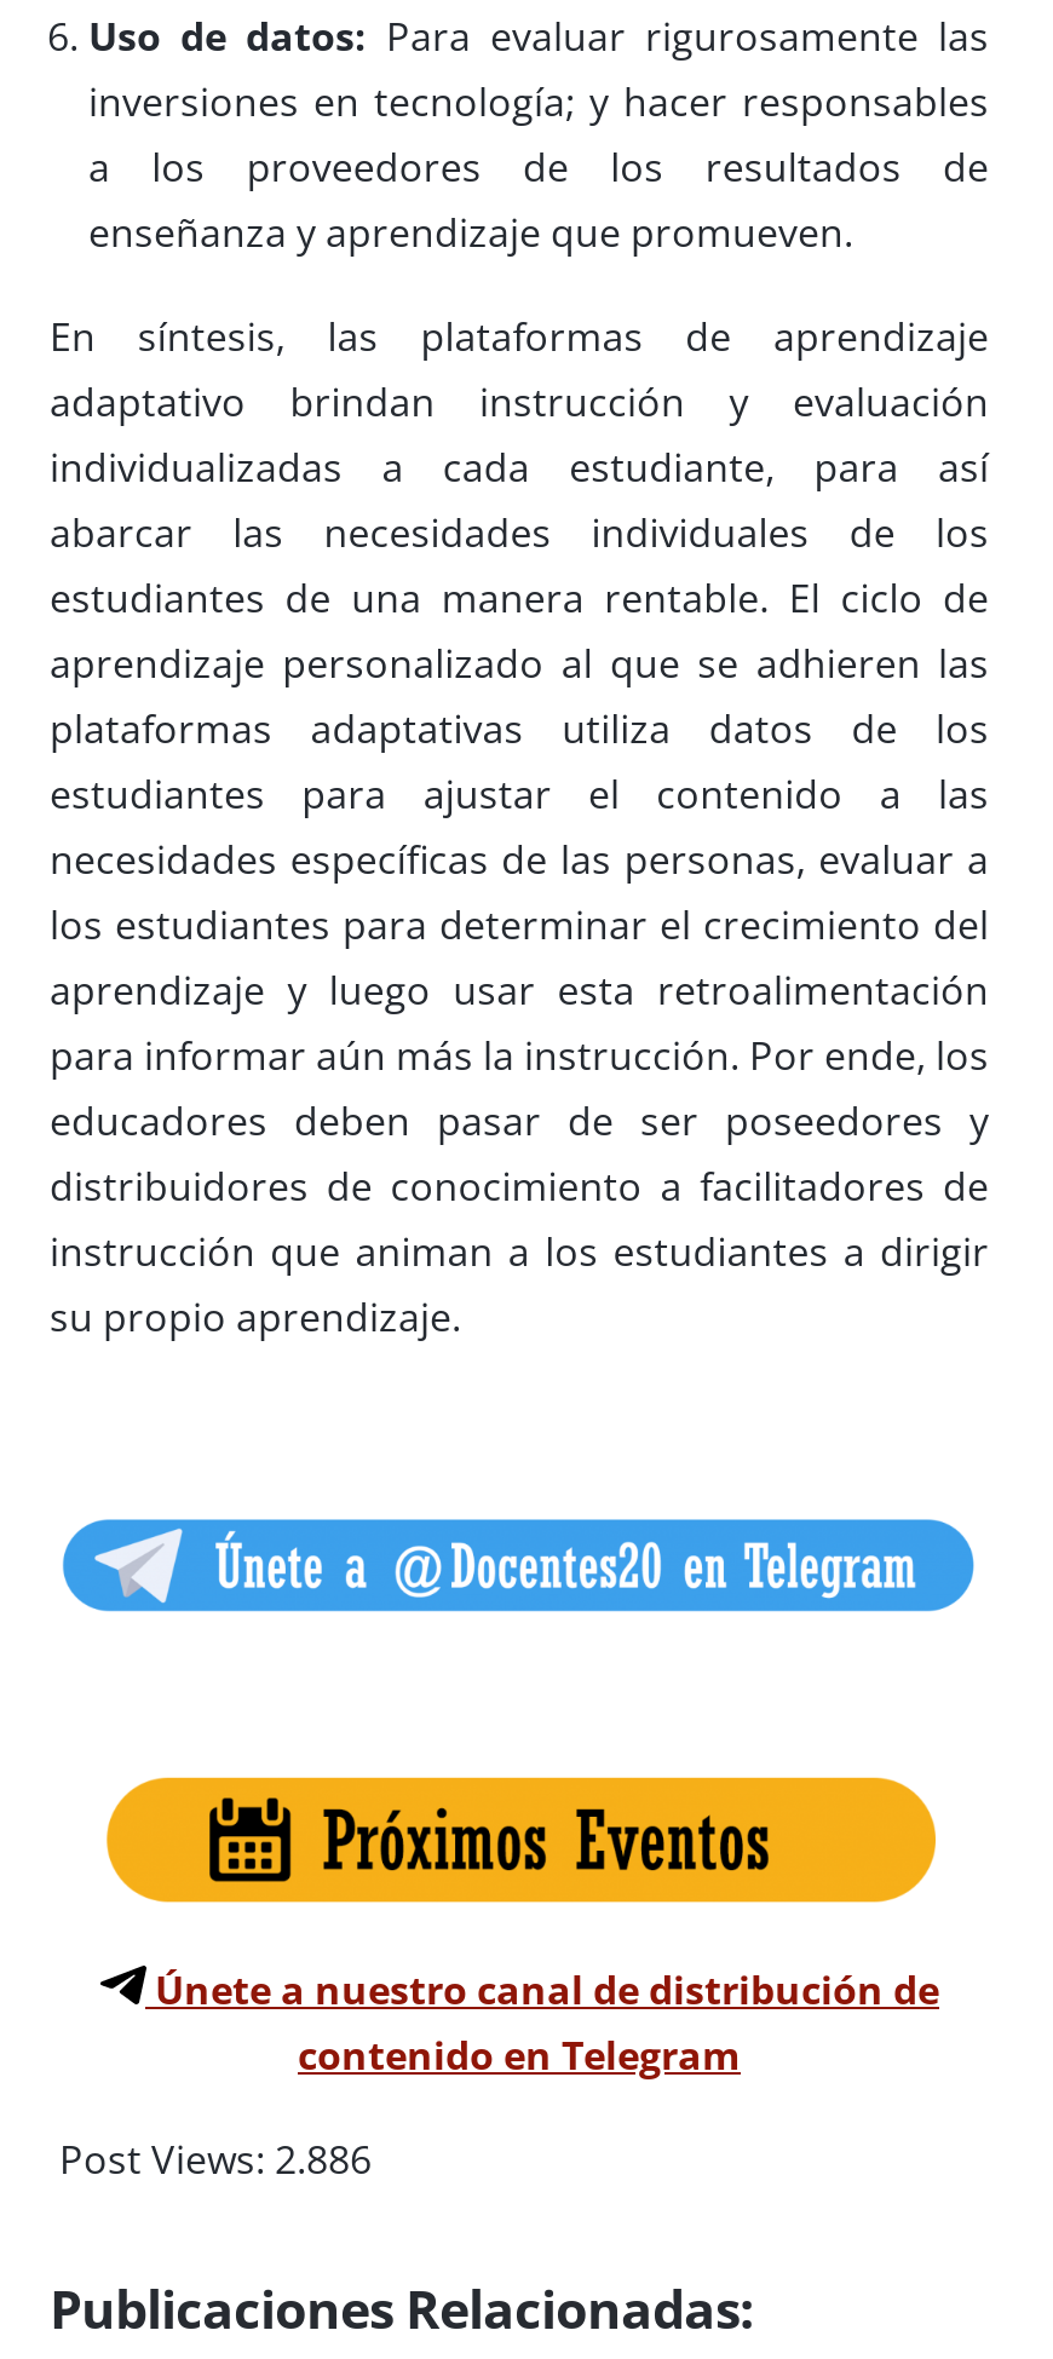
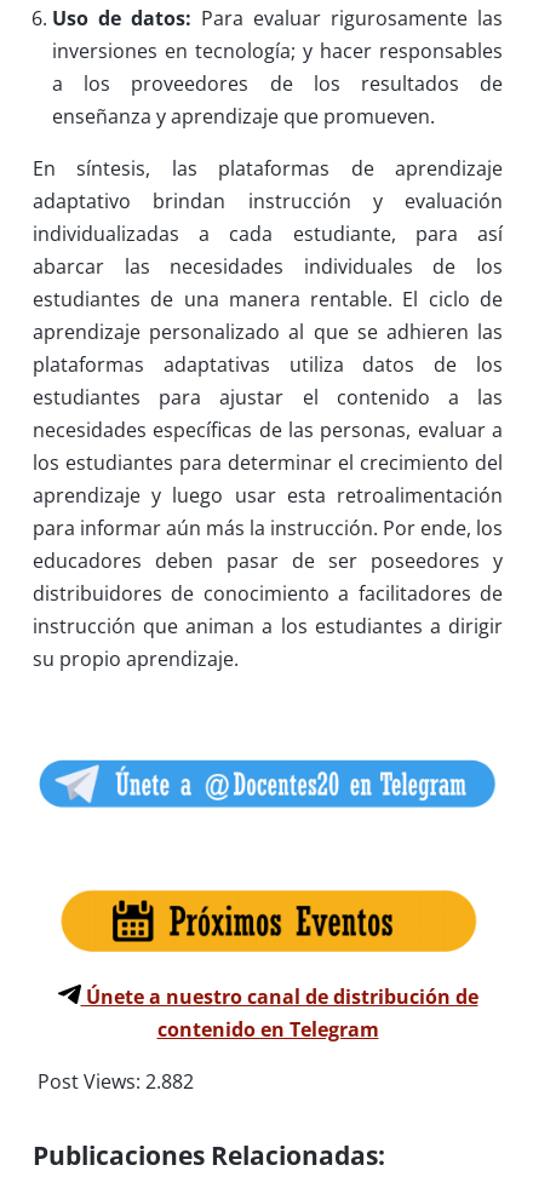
[59,2134,372,2187] Post Views: 2.886 -> [38,1068,194,1094] Post Views: 2.882

